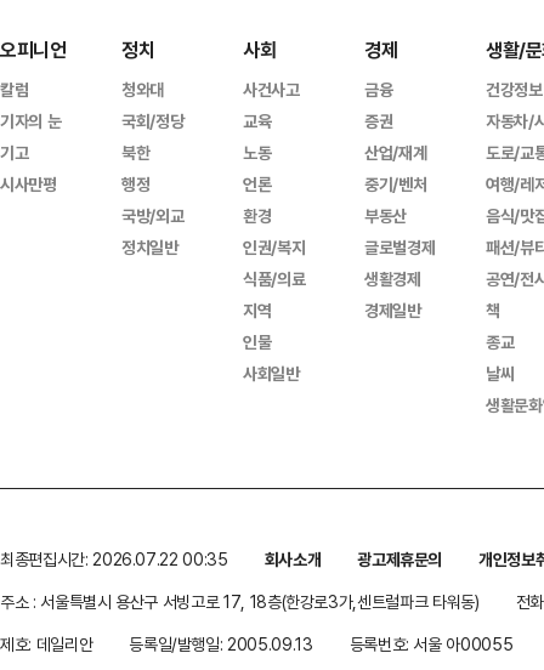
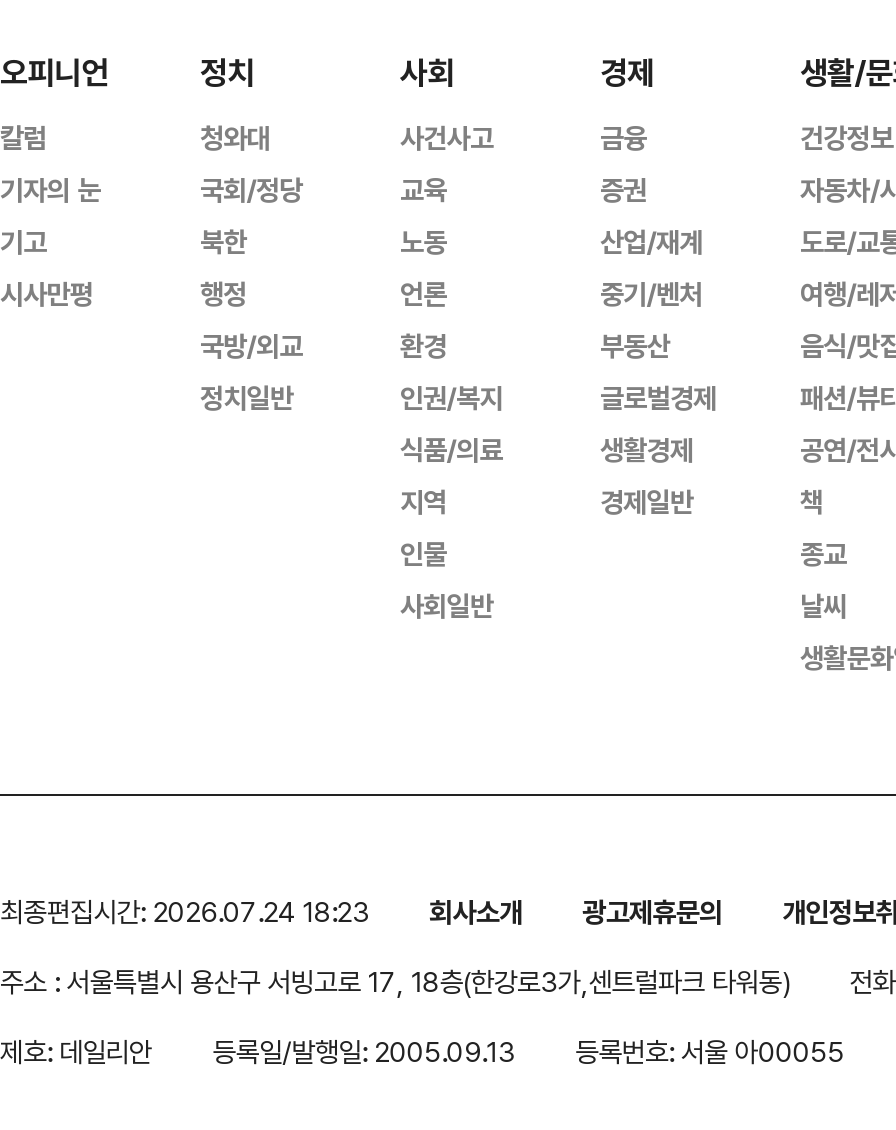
[0,547,228,570] 최종편집시간: 2026.07.22 00:35 -> [0,892,369,930] 최종편집시간: 2026.07.24 18:23

